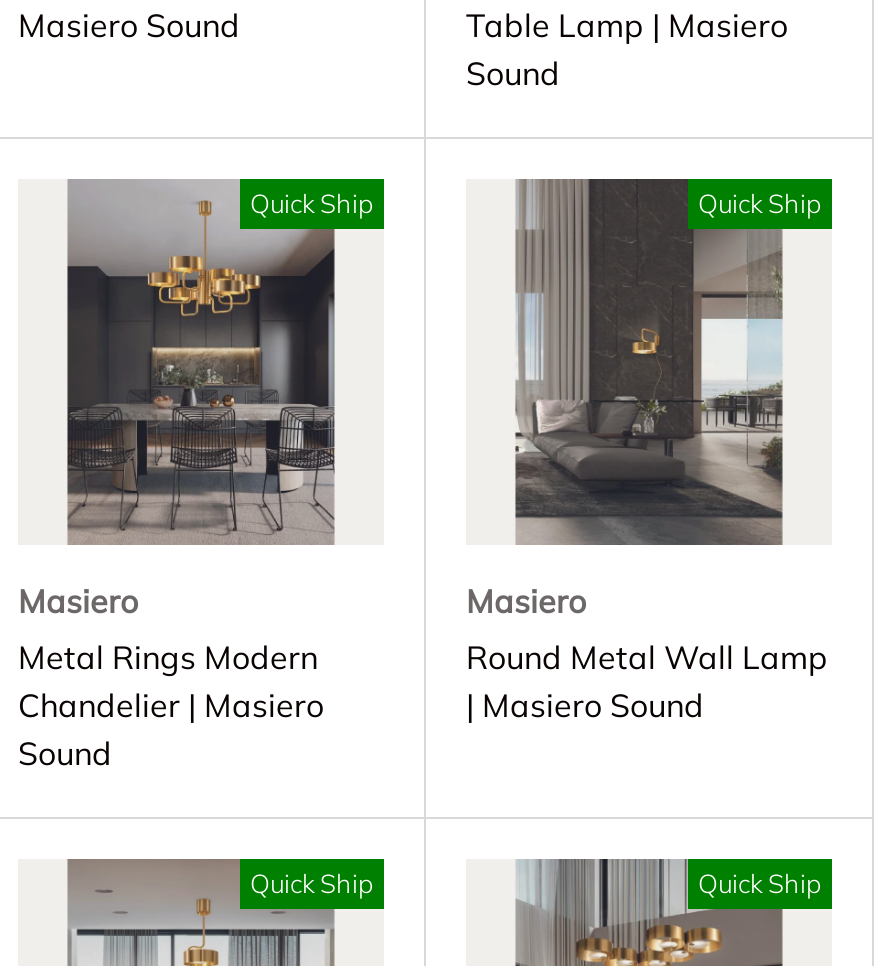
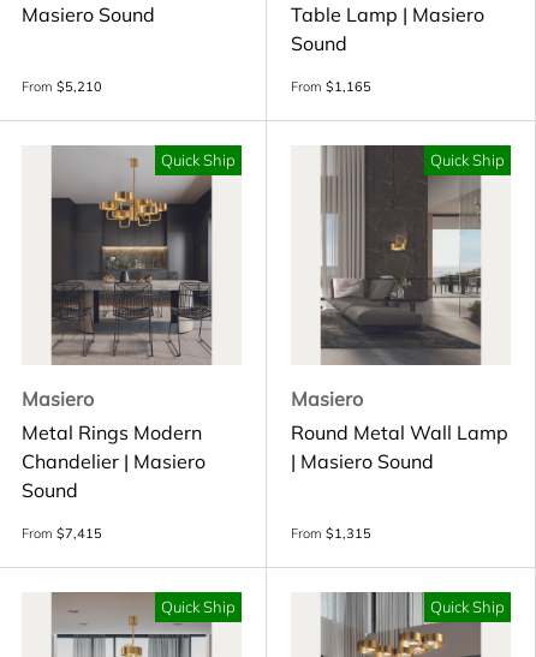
none -> [22,78,102,95] From $5,210
none -> [291,78,371,95] From $1,165
none -> [22,525,102,542] From $7,415
none -> [291,525,371,542] From $1,315

